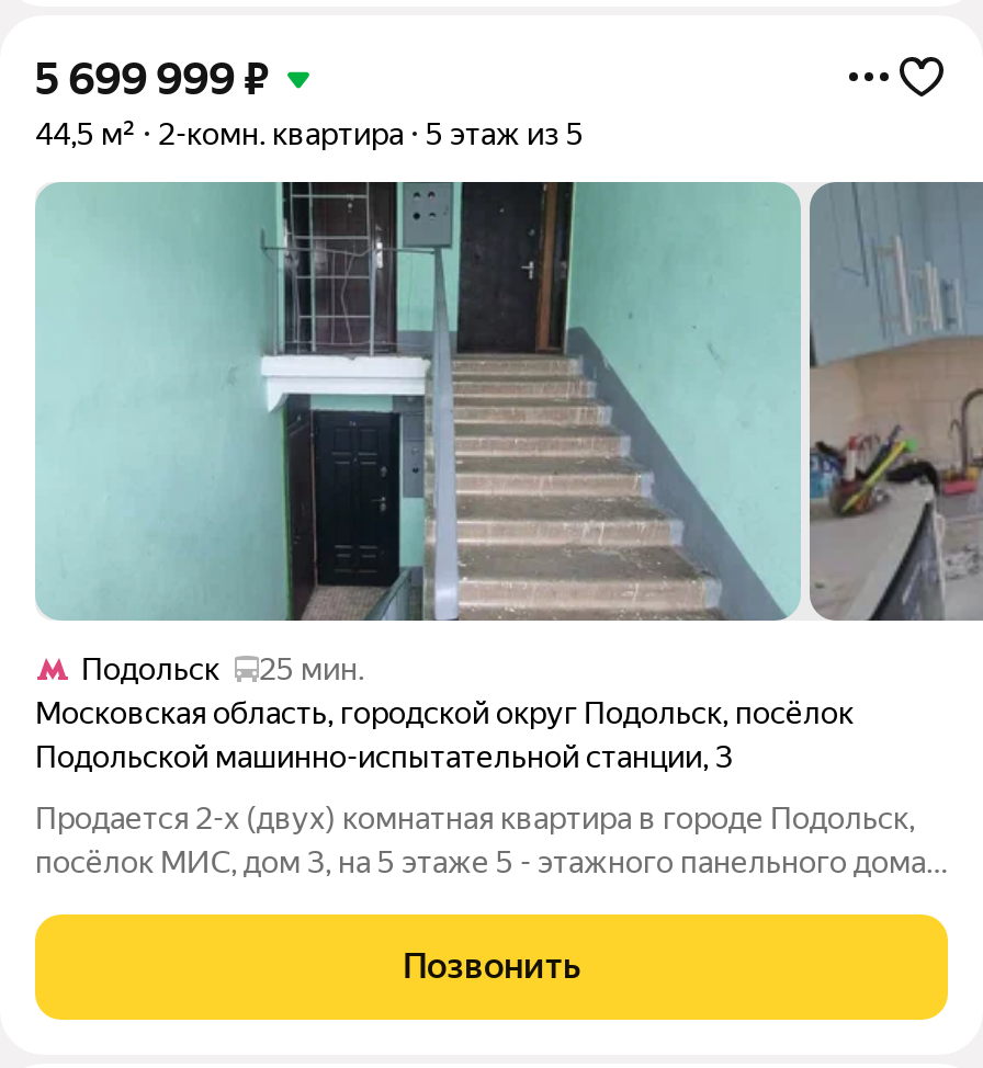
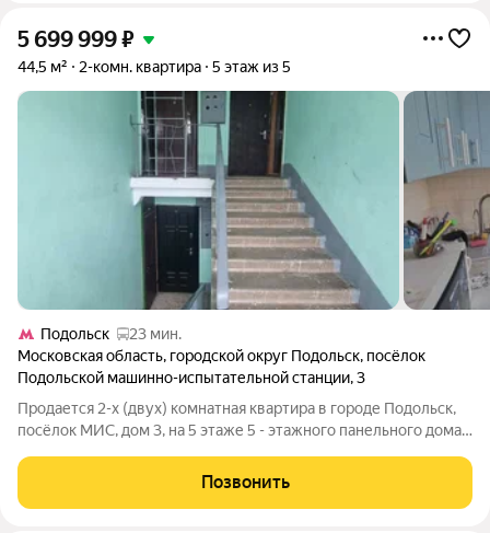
[81,652,364,687] Подольск 25 мин. -> [40,325,182,343] Подольск 23 мин.

